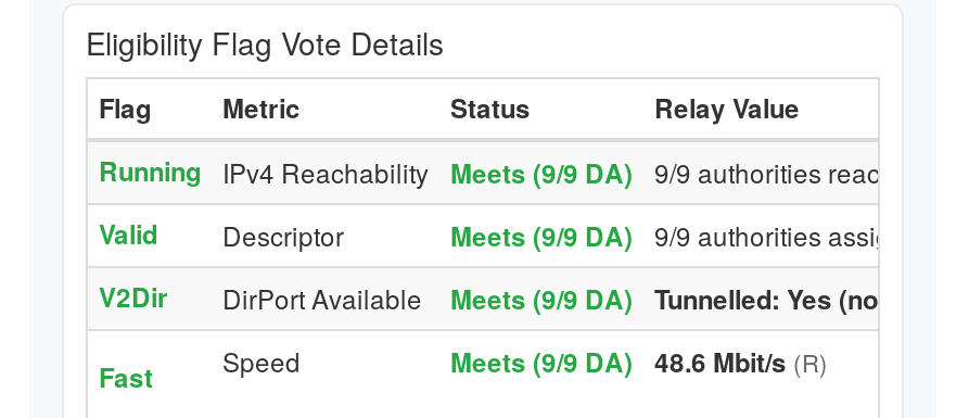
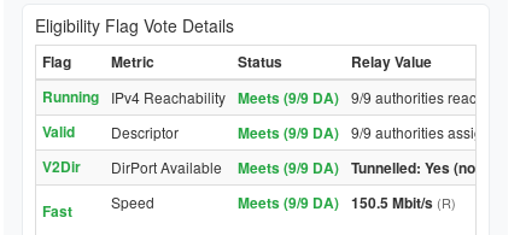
[450,342,828,381] Meets (9/9 DA) 48.6 Mbit/s (R) -> [238,192,456,214] Meets (9/9 DA) 150.5 Mbit/s (R)

